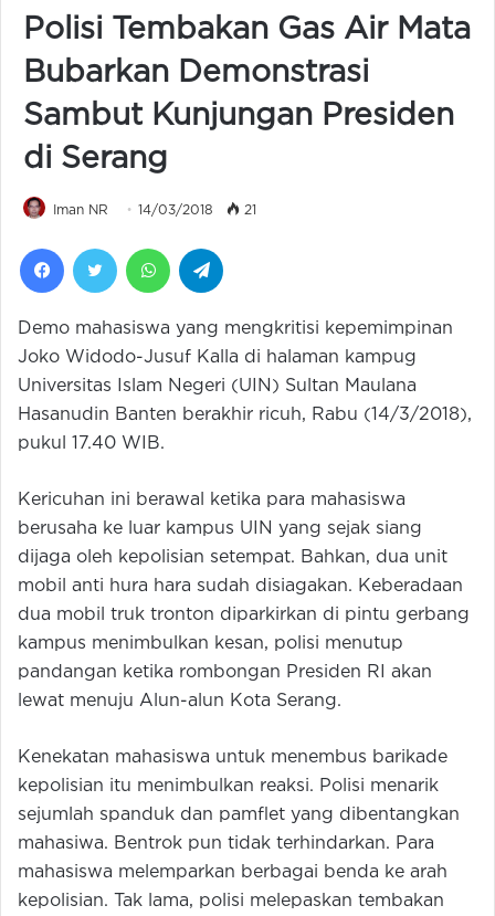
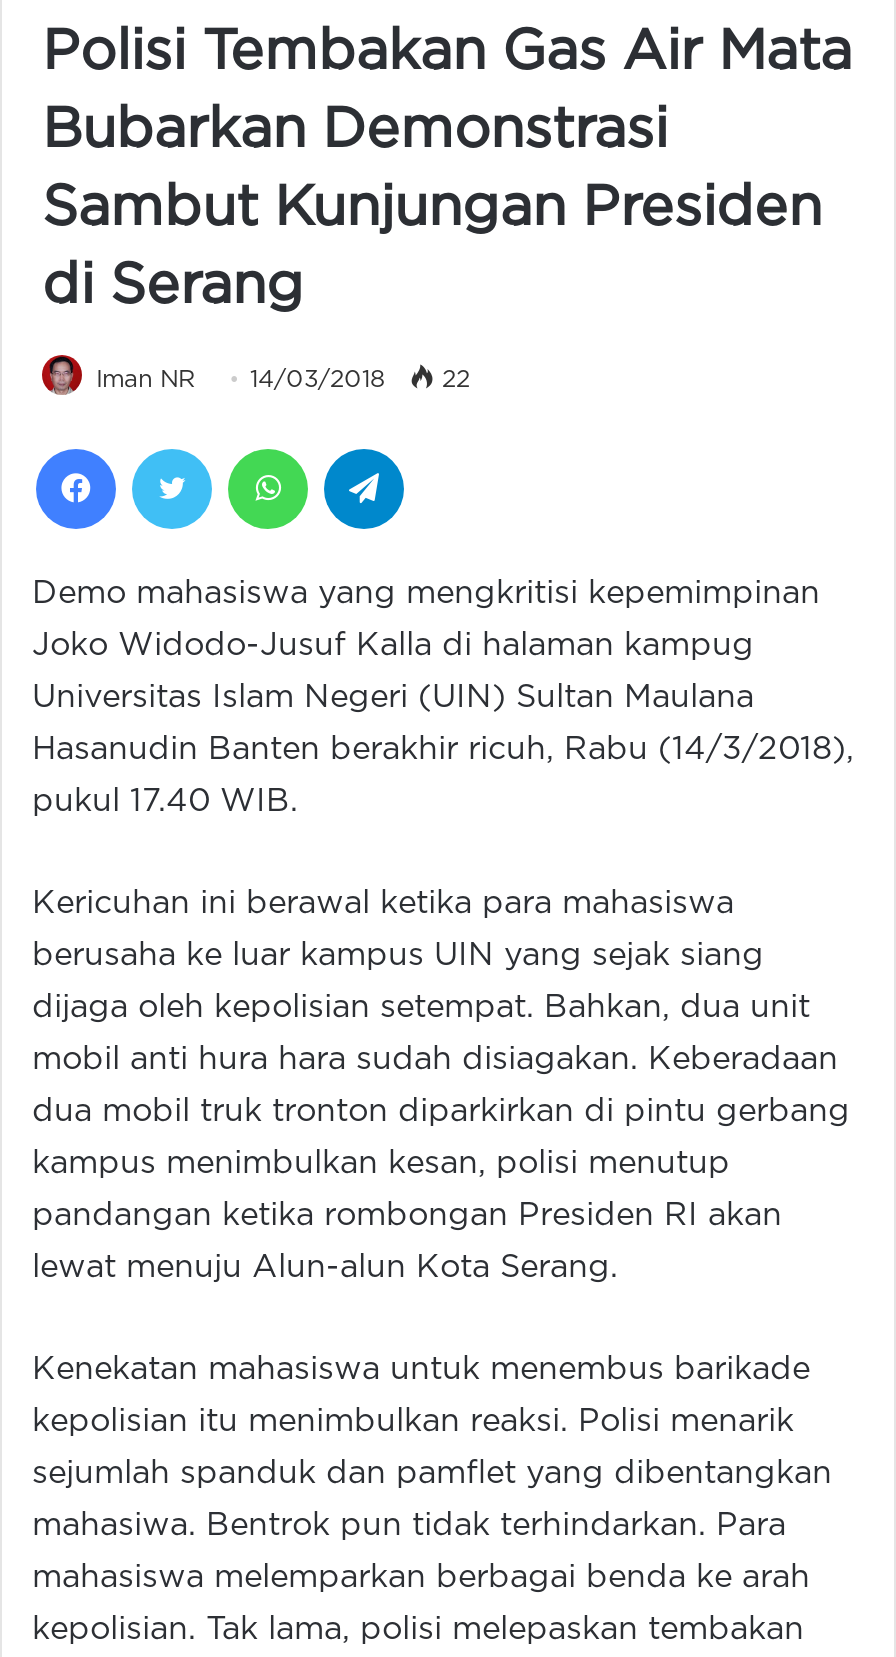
[240,204,256,217] 21 -> [434,369,470,391] 22

